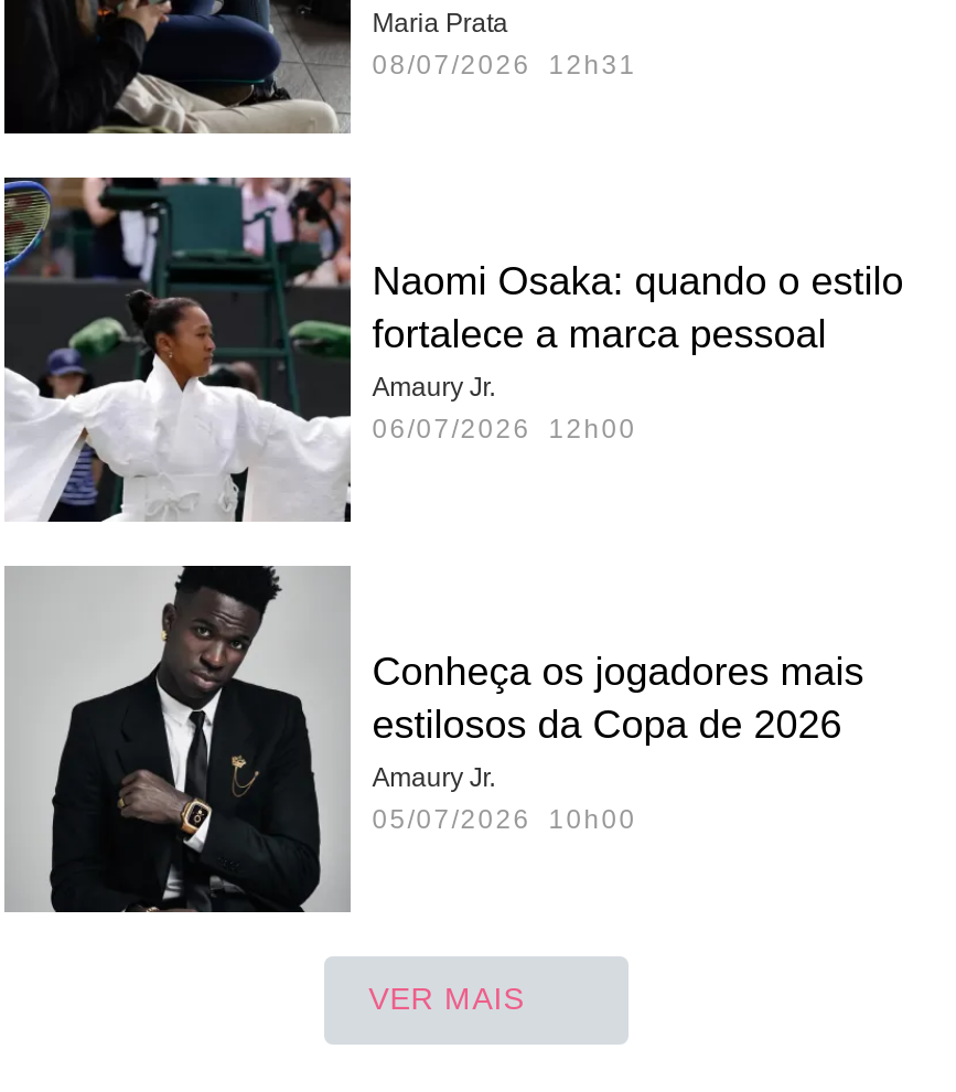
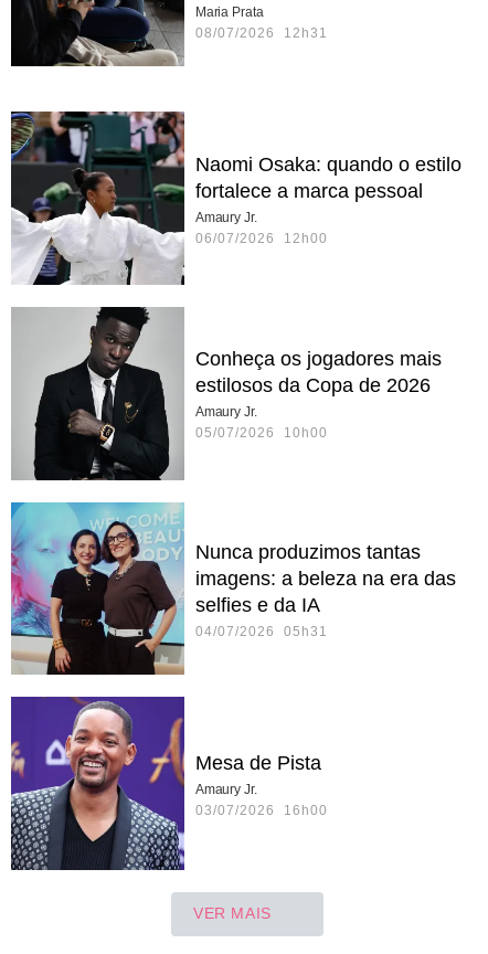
none -> [10,501,456,676] [image] | Nunca produzimos tantas | imagens: a beleza na era das | selfies e da IA | 04/07/2026 05h31
none -> [11,696,328,871] [image] | Mesa de Pista | Amaury Jr. | 03/07/2026 16h00

